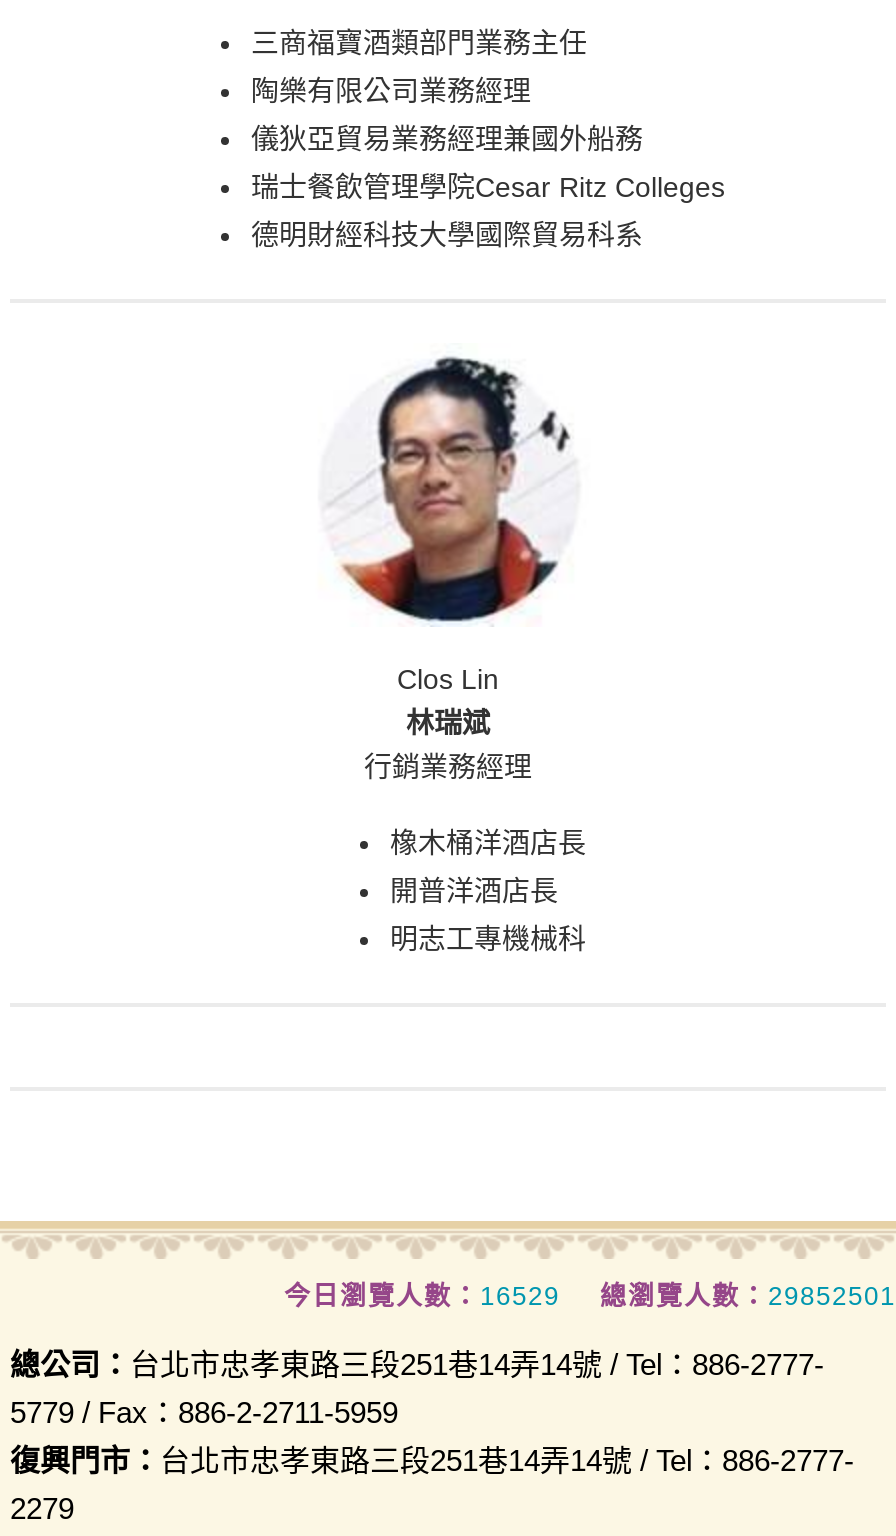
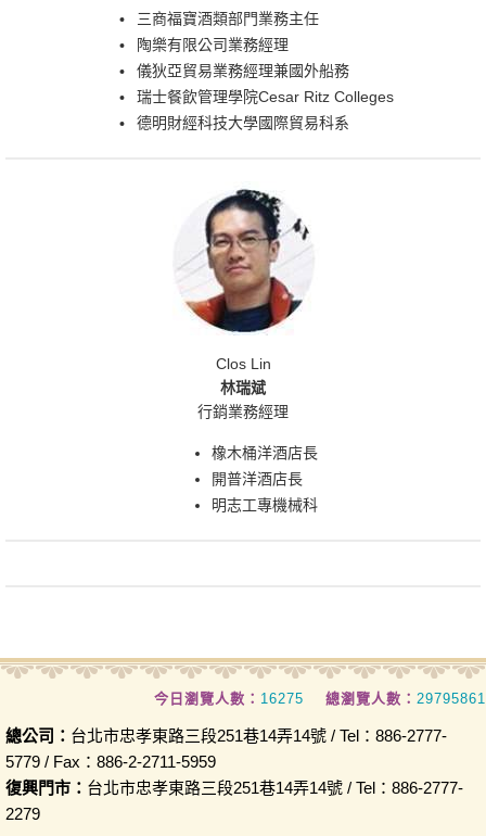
[284,1281,896,1311] 今日瀏覽人數：16529 總瀏覽人數：29852501 -> [154,690,486,707] 今日瀏覽人數：16275 總瀏覽人數：29795861

